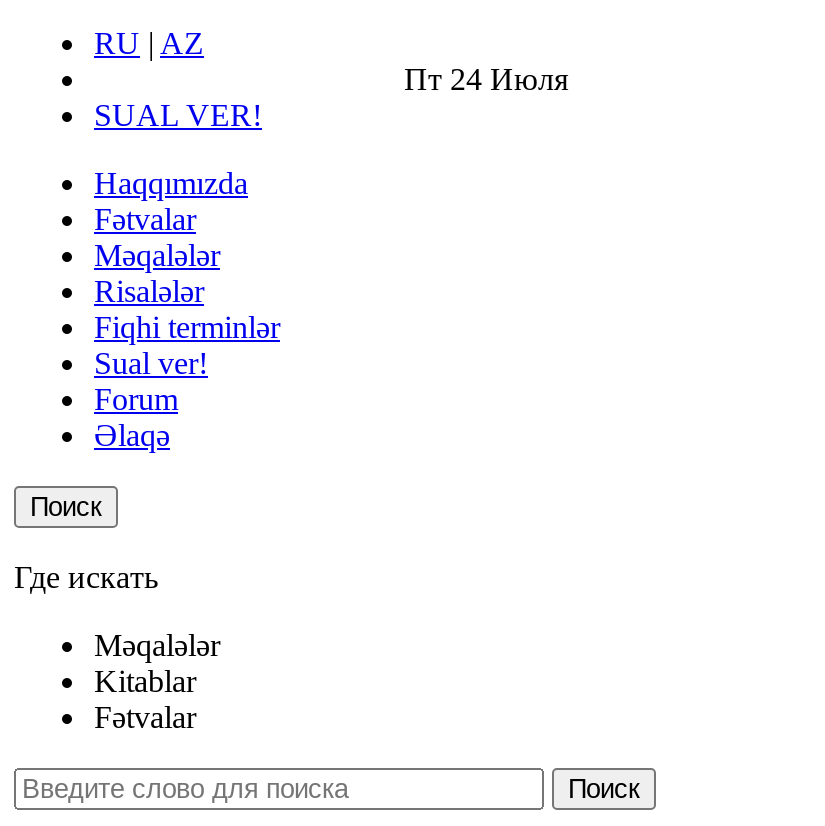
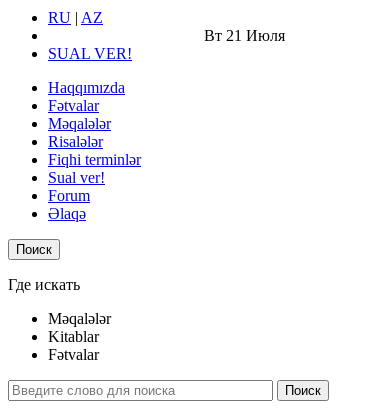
[404,62,568,96] Пт 24 Июля -> [203,27,284,44] Вт 21 Июля

